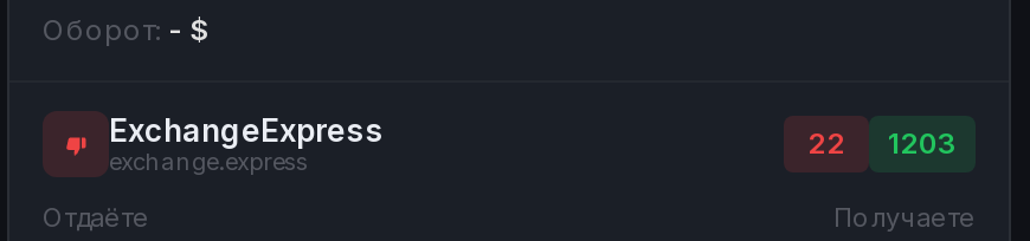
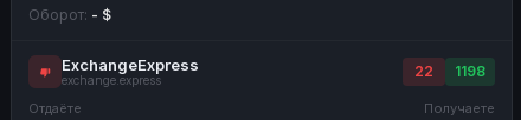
[807,124,957,159] 22 1203 -> [414,62,485,79] 22 1198

